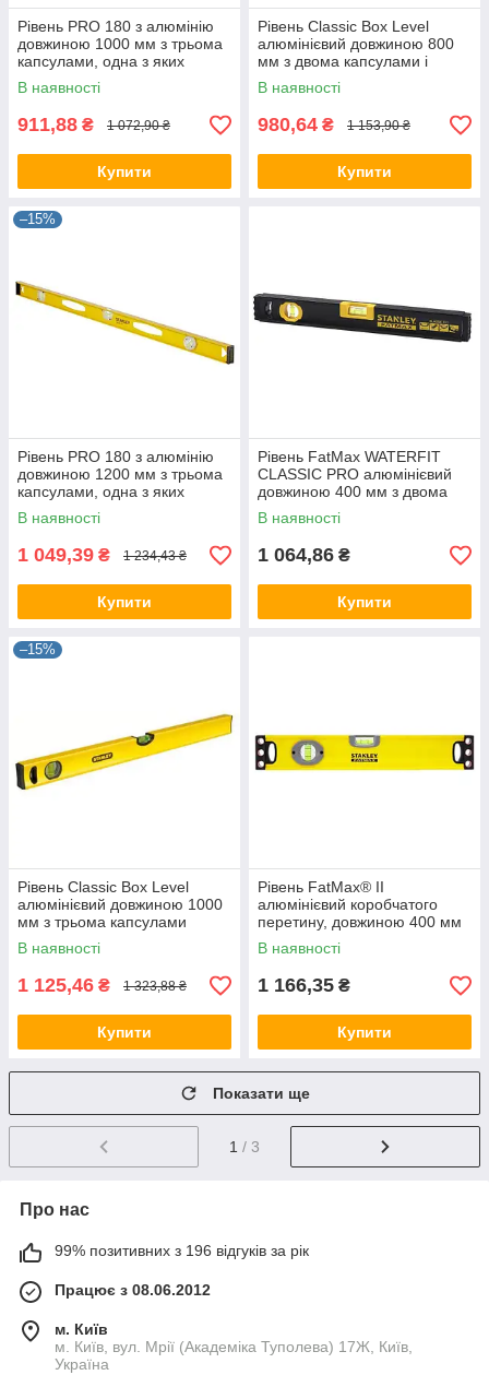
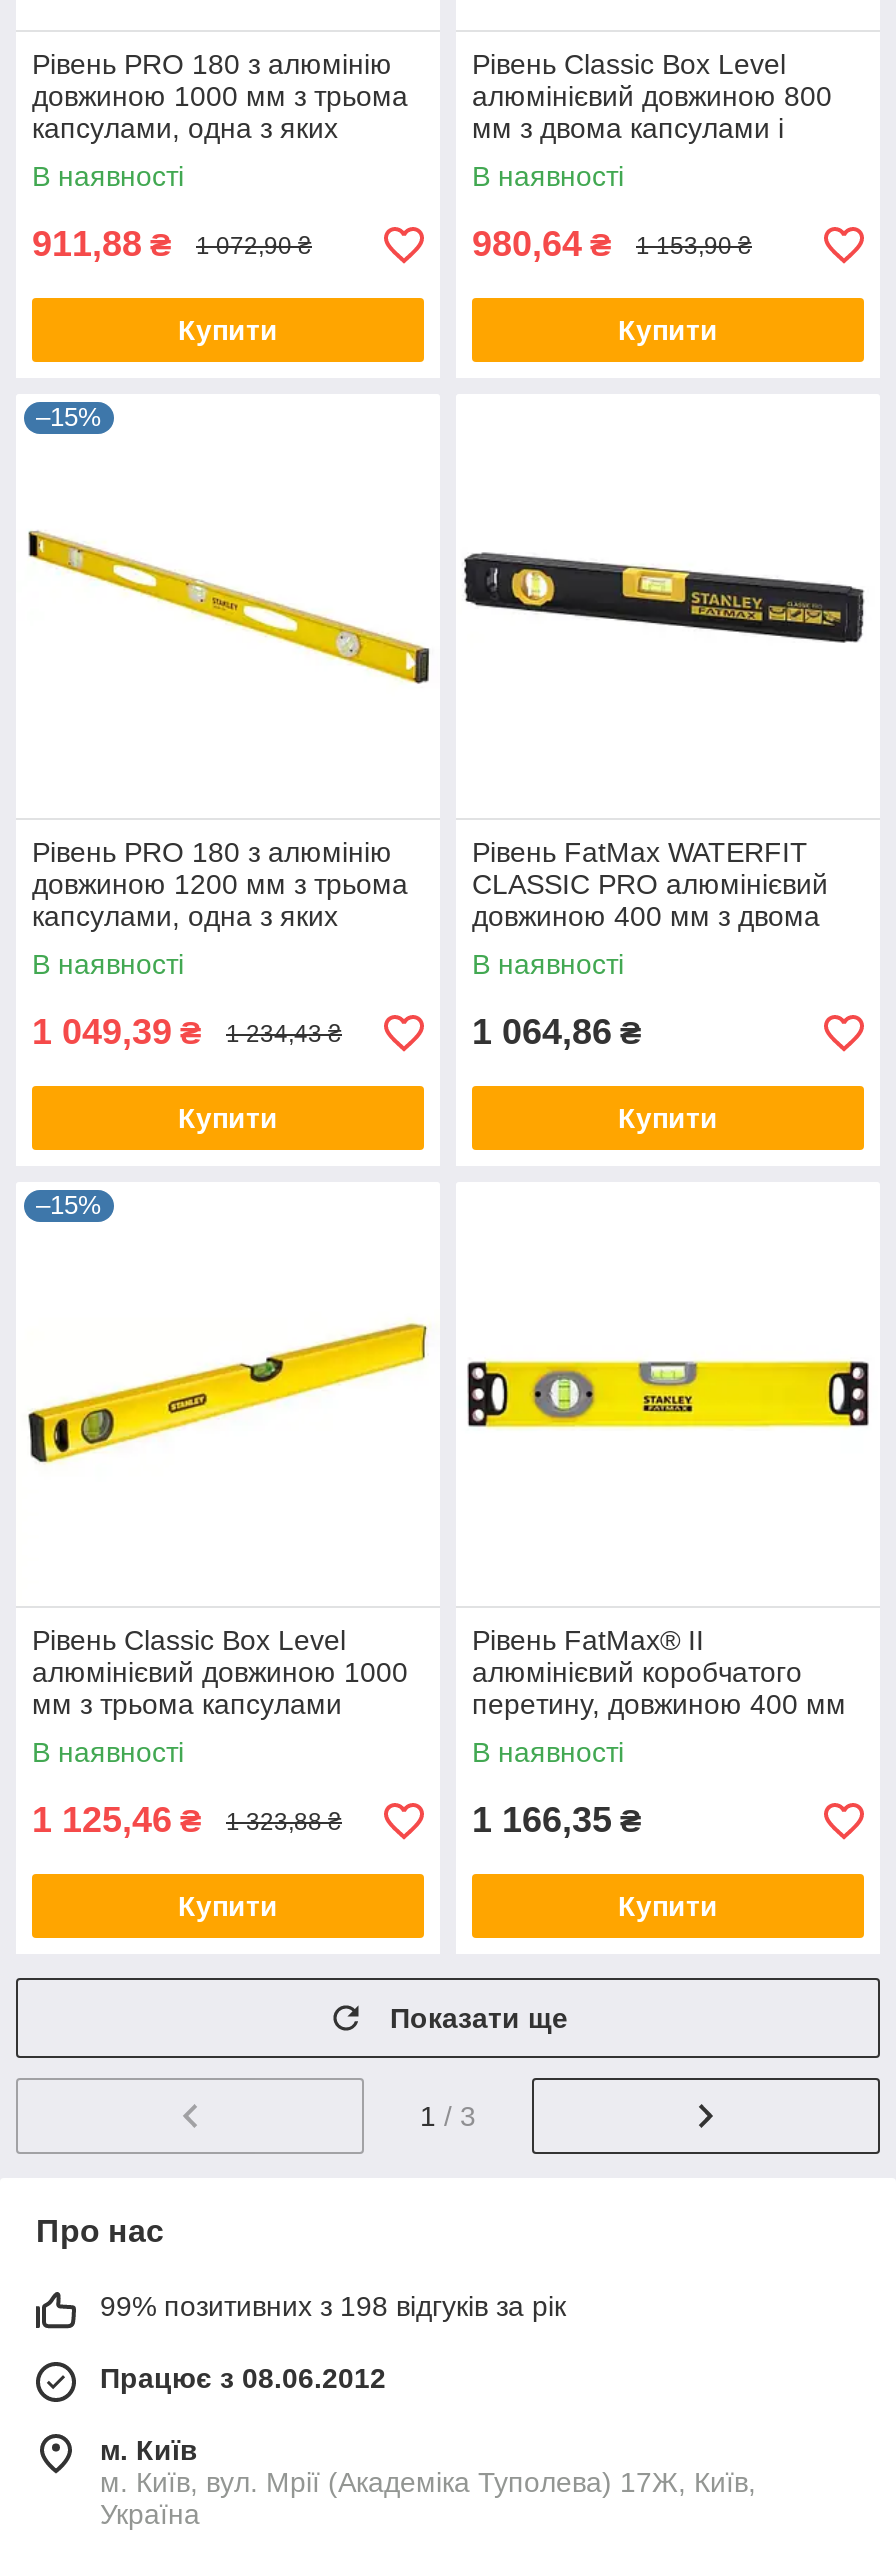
[55,1242,309,1259] 99% позитивних з 196 відгуків за рік -> [100,2290,566,2322] 99% позитивних з 198 відгуків за рік

